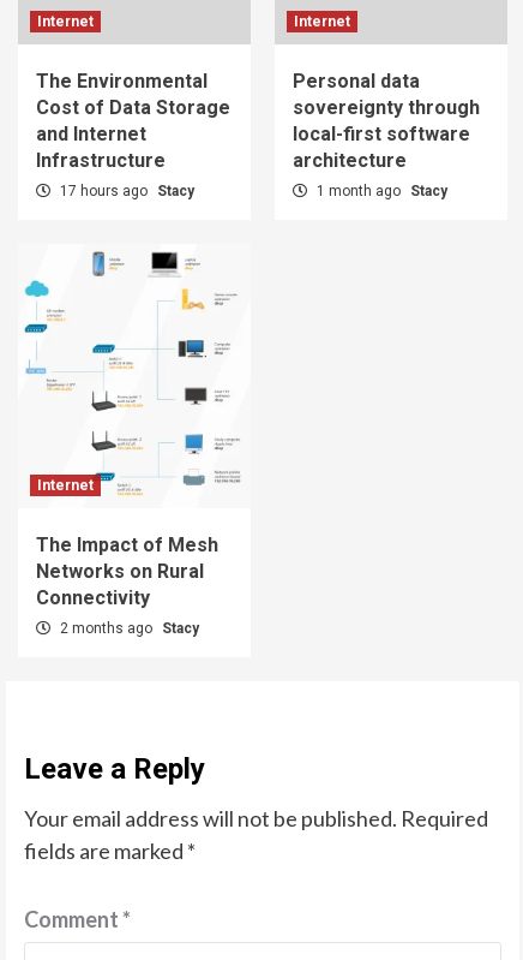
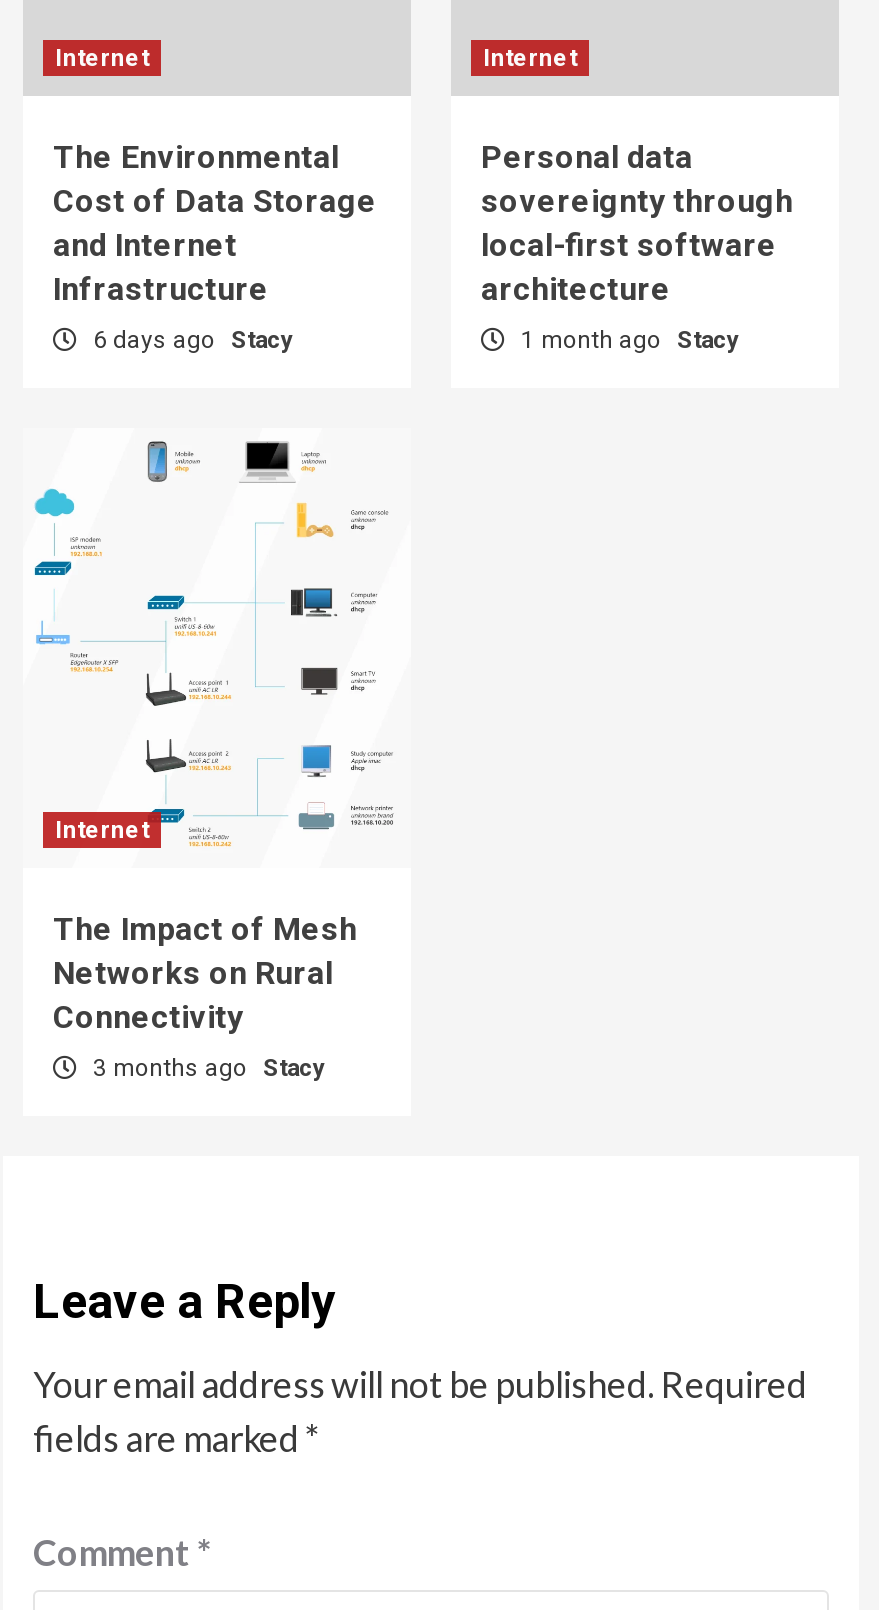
[56,183,194,199] 17 hours ago Stacy -> [87,326,293,354] 6 days ago Stacy
[56,620,199,637] 2 months ago Stacy -> [87,1054,325,1082] 3 months ago Stacy

